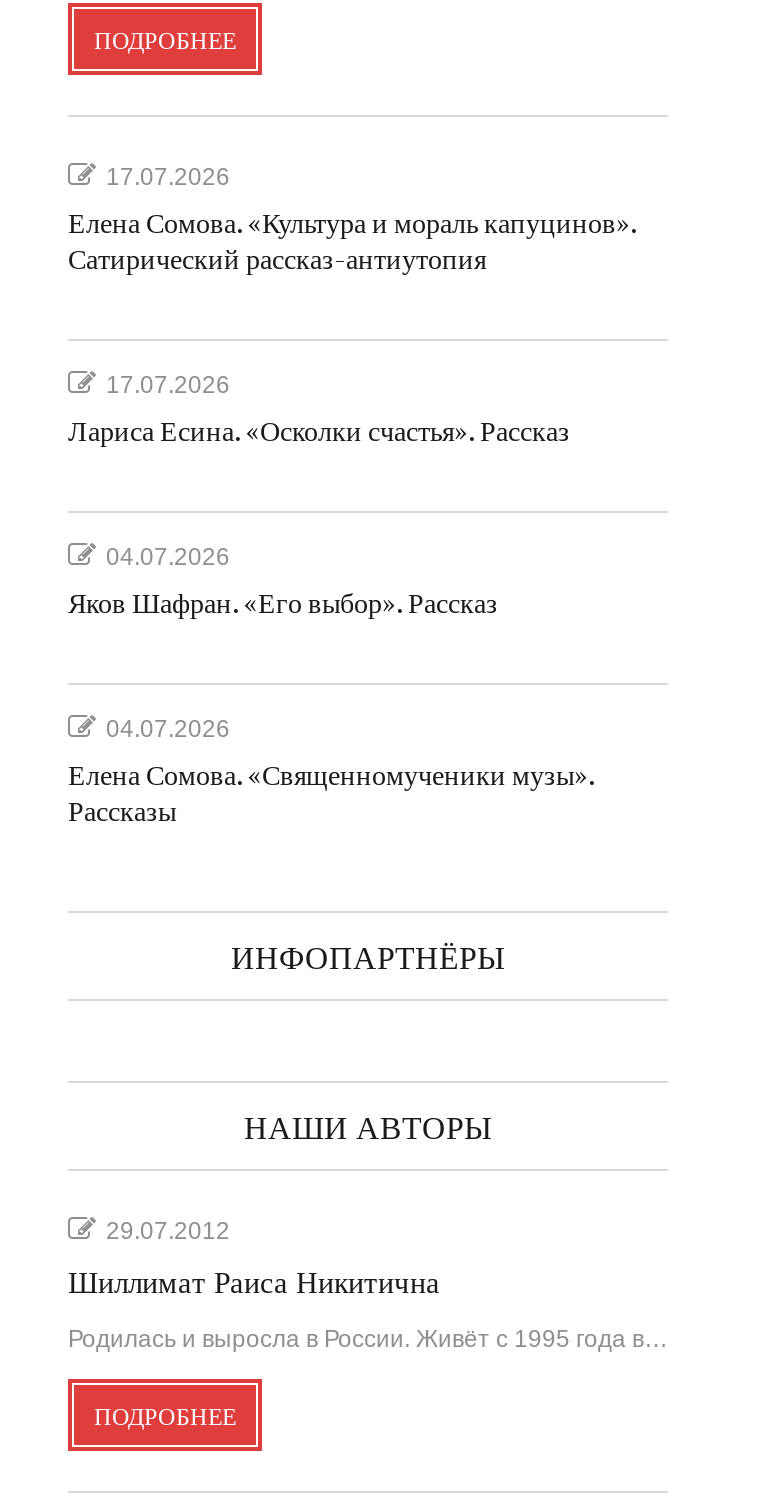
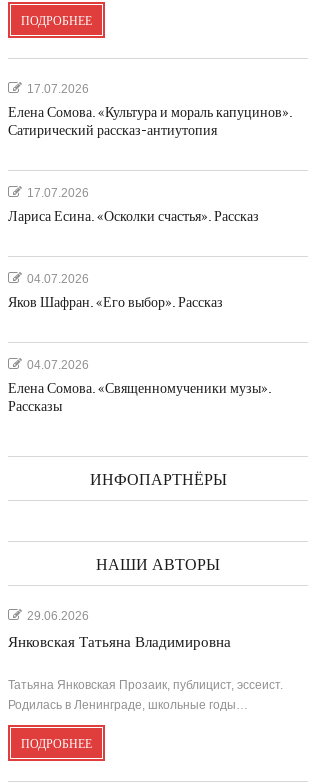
[106,1217,230,1245] 29.07.2012 -> [27,609,89,623] 29.06.2026
[68,1267,440,1301] Шиллимат Раиса Никитична -> [8,634,231,651] Янковская Татьяна Владимировна
[68,1325,668,1353] Родилась и выросла в России. Живёт с 1995 года в… -> [8,678,283,712] Татьяна Янковская Прозаик, публицист, эссеист. | Родилась в Ленинграде, школьные годы…

